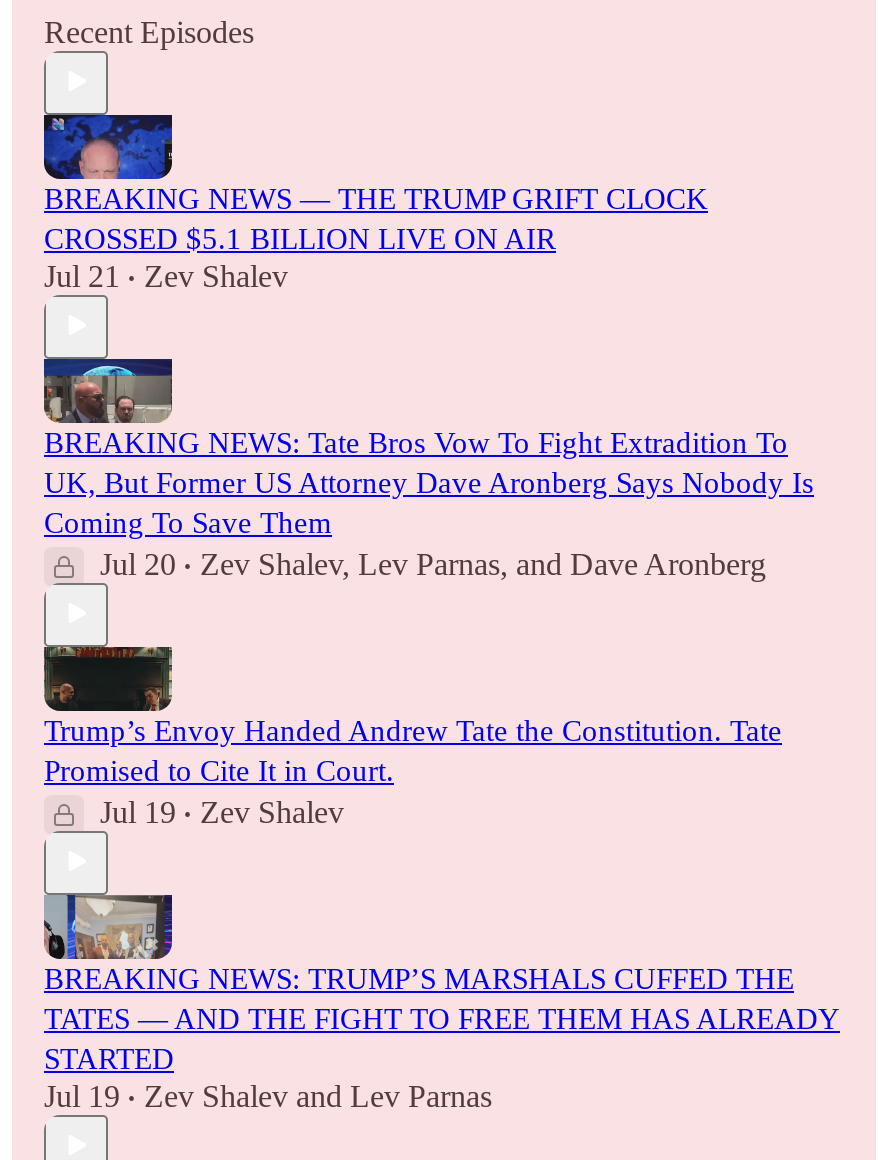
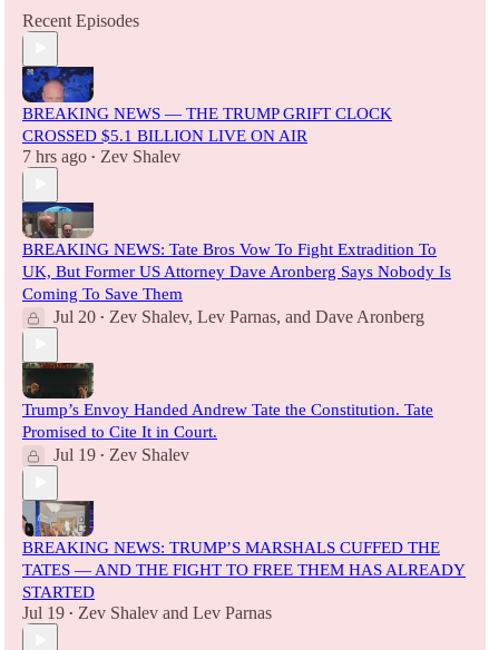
[44,258,288,292] Jul 21 • Zev Shalev -> [22,146,180,165] 7 hrs ago • Zev Shalev

